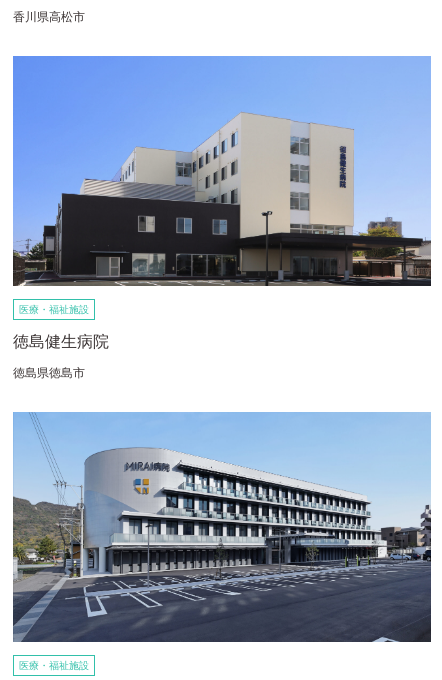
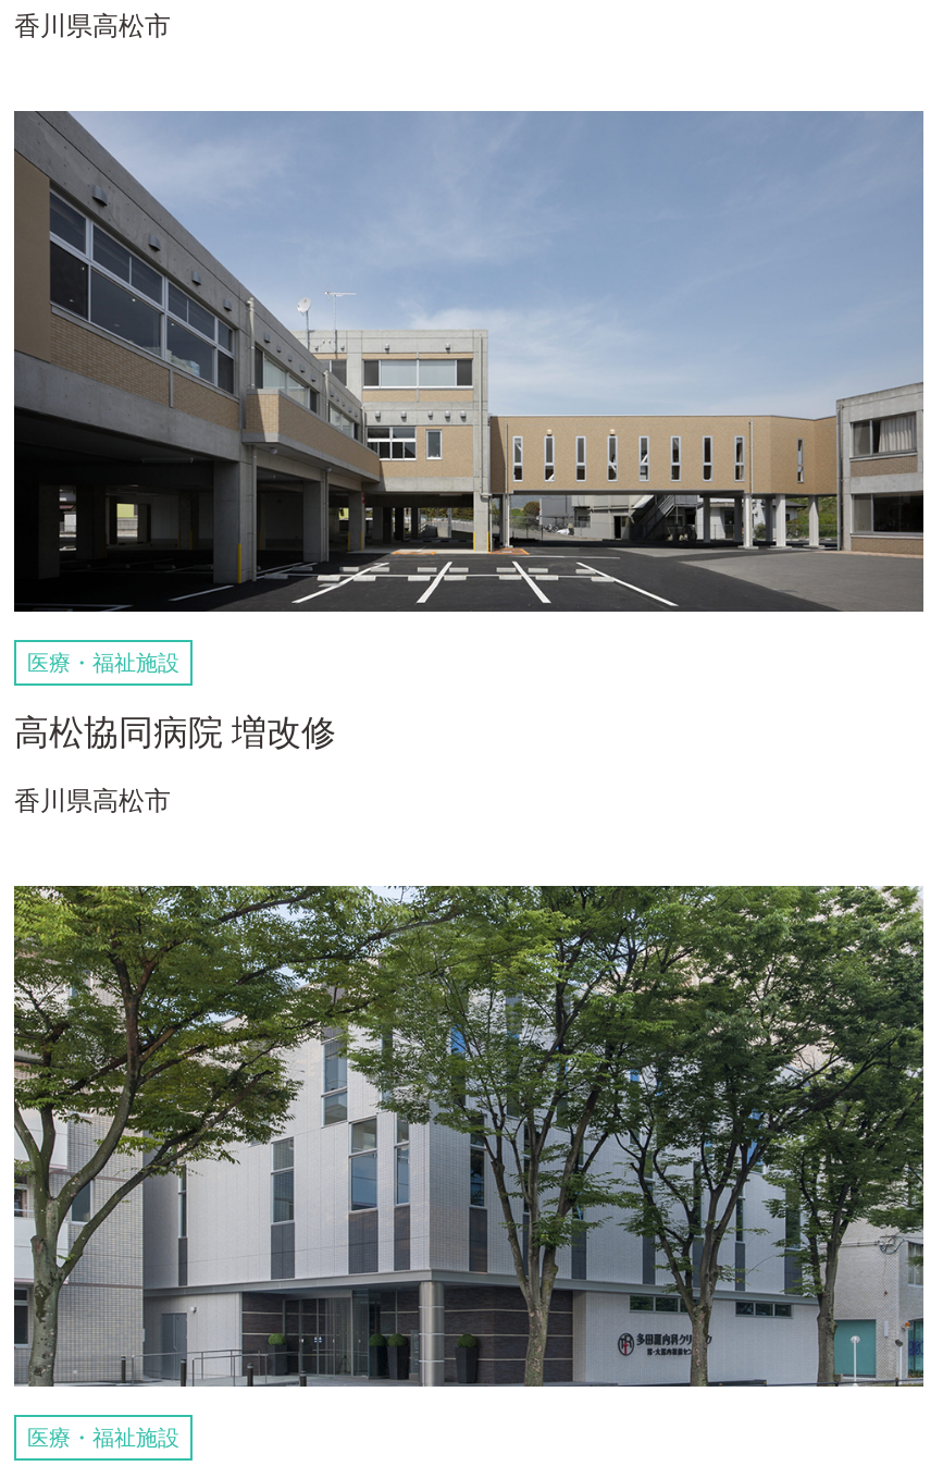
[12,55,432,287] [image] -> [12,109,926,614] [image]
[13,333,109,350] 徳島健生病院 -> [14,715,336,752] 高松協同病院 増改修
[13,366,85,380] 徳島県徳島市 -> [14,787,171,817] 香川県高松市
[12,411,431,642] [image] -> [12,884,926,1387] [image]

